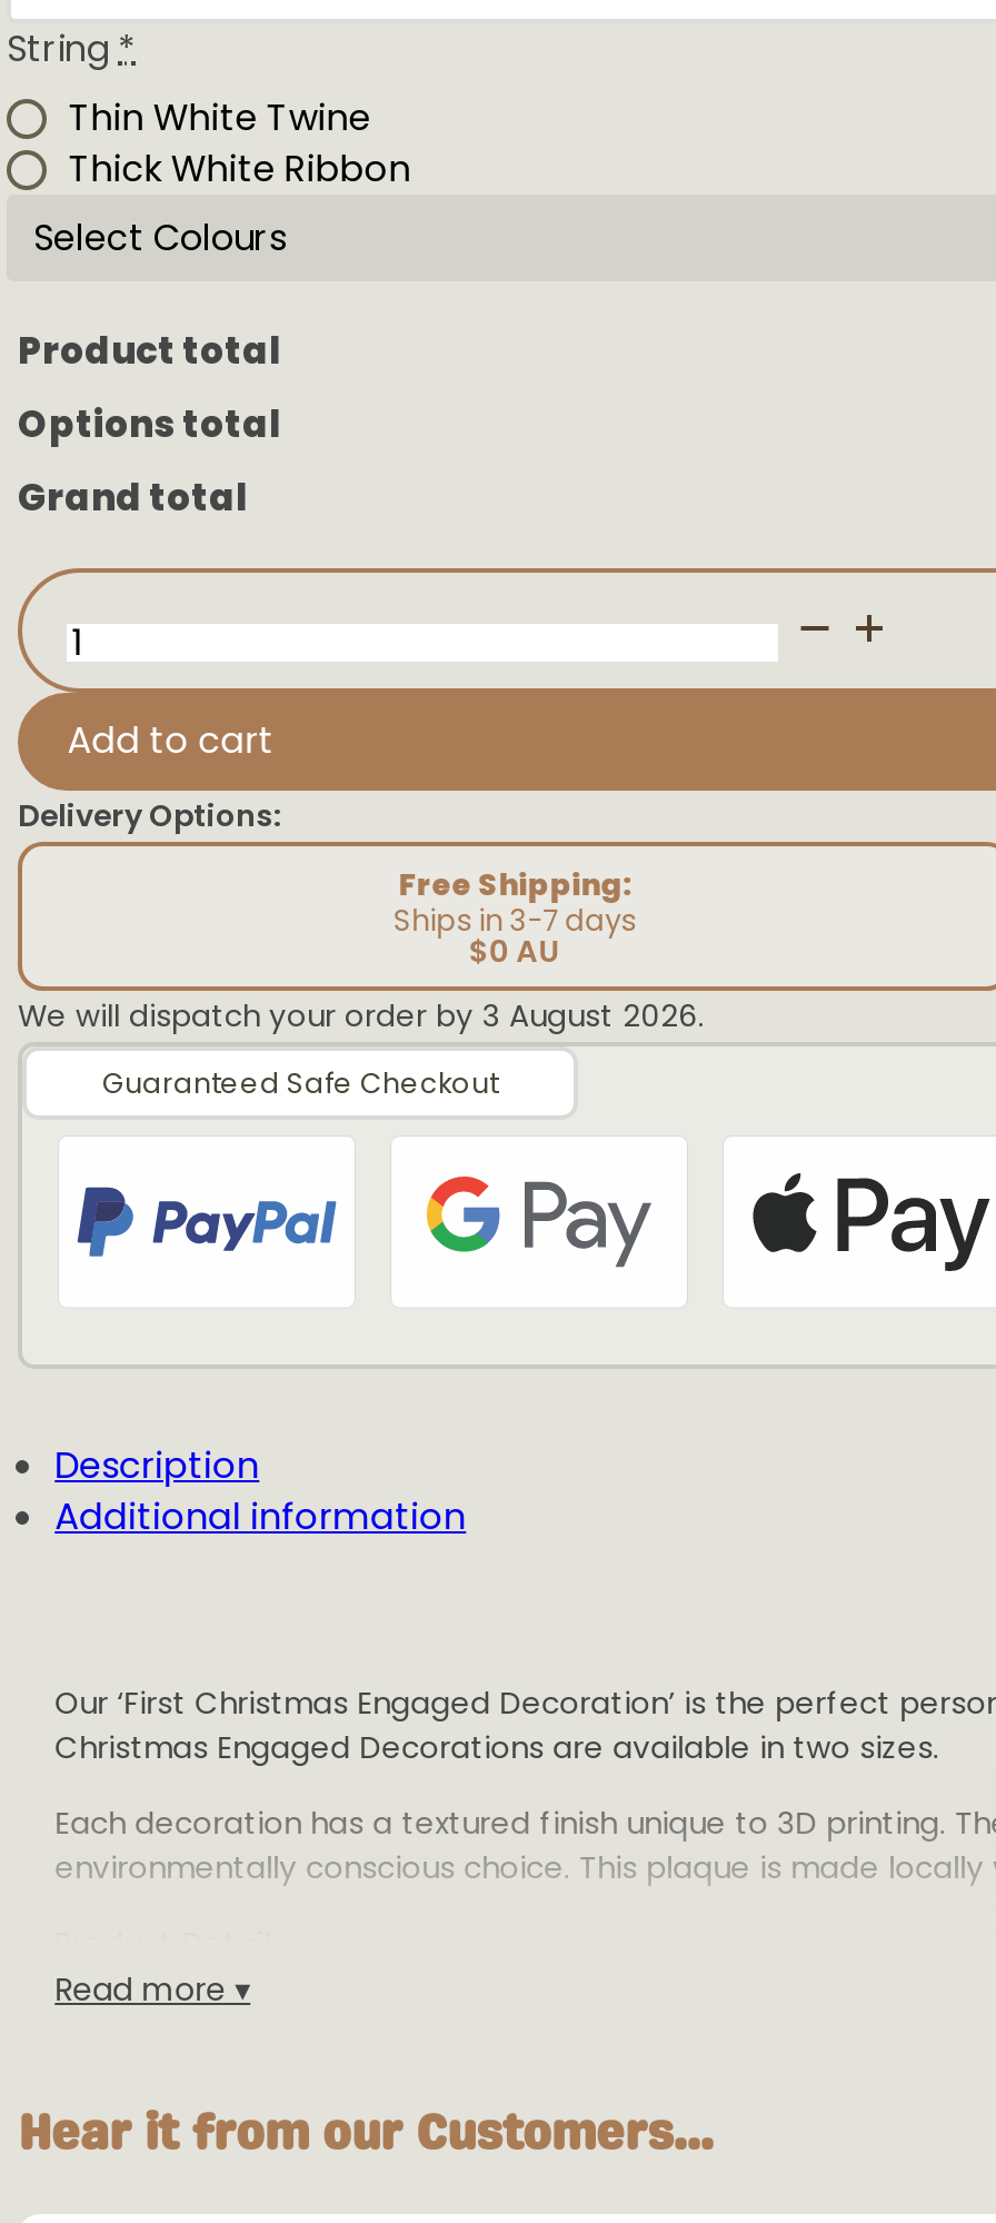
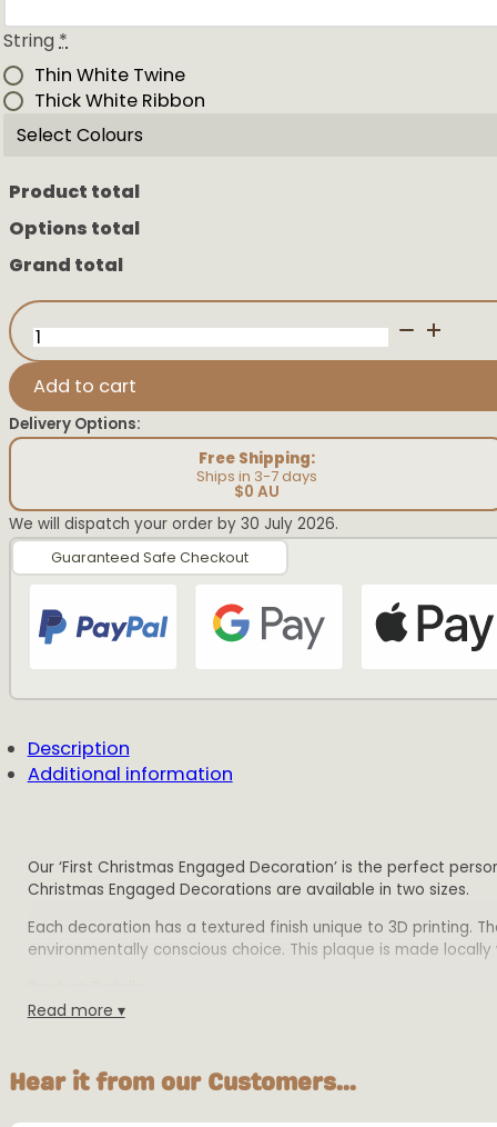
[18,994,705,1037] We will dispatch your order by 3 August 2026. -> [9,513,338,534] We will dispatch your order by 30 July 2026.

